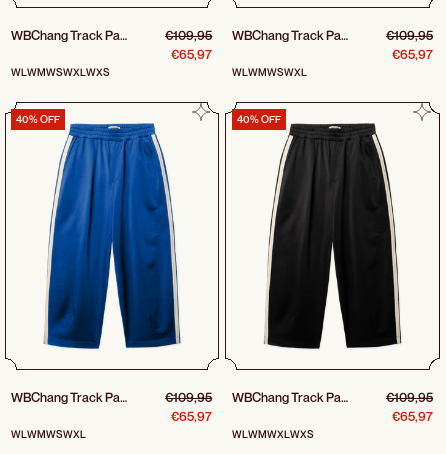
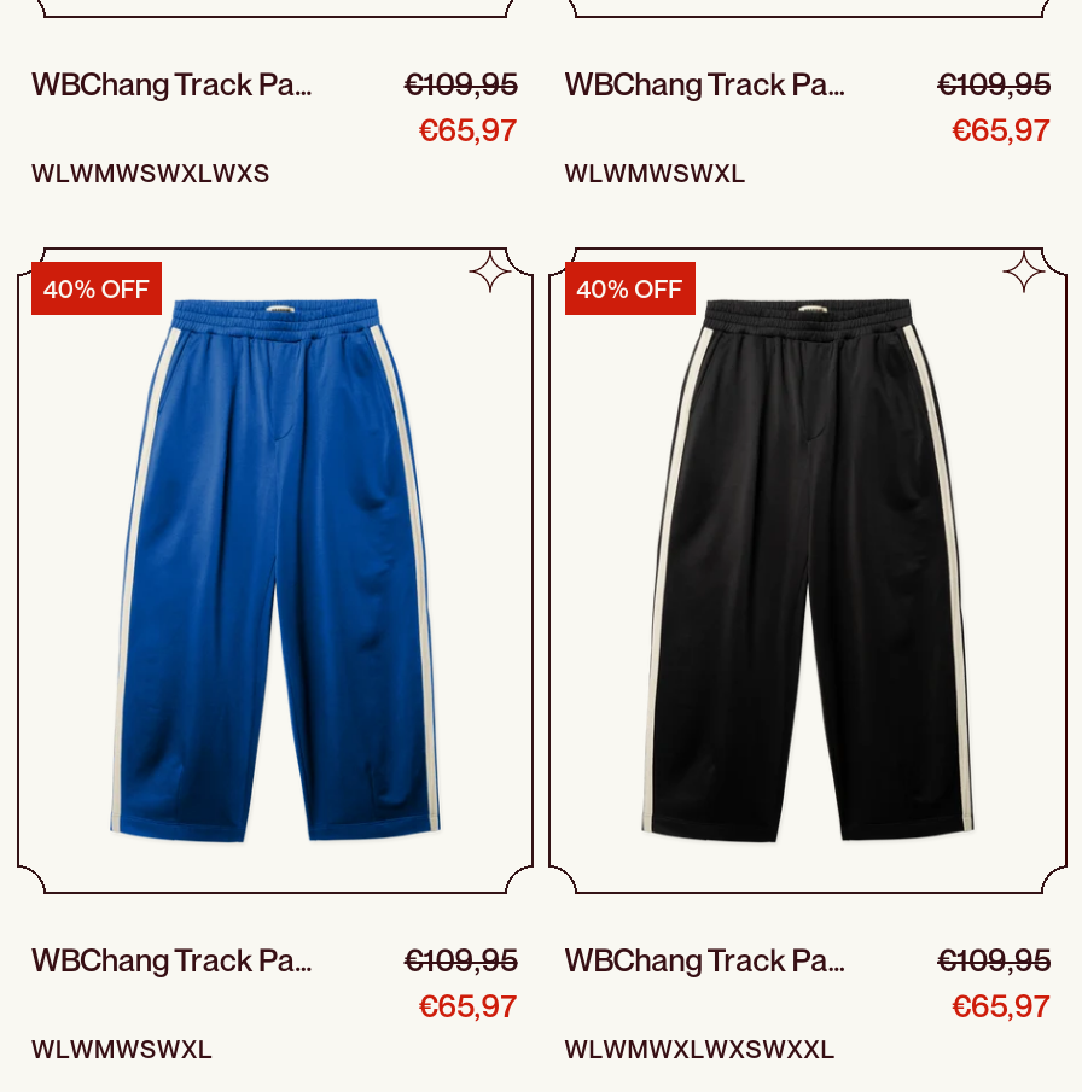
[232,428,314,440] WLWMWXLWXS -> [565,1034,835,1063] WL WMWXL WXSWXXL

